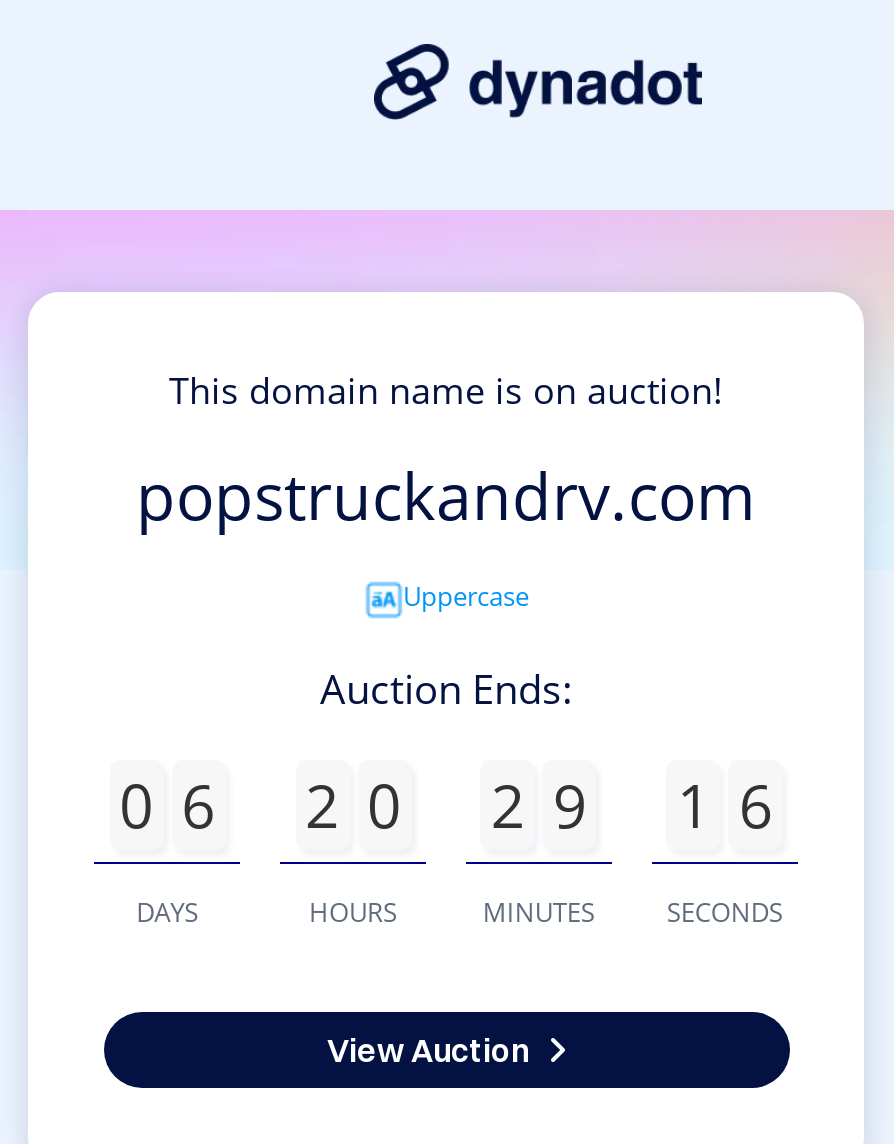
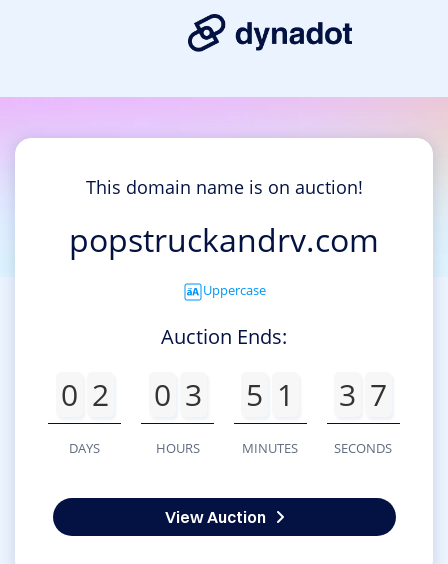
[119,764,215,846] 0 6 -> [61,374,109,415] 0 2
[305,764,401,846] 2 0 -> [153,374,201,415] 0 3
[491,764,587,846] 2 9 -> [246,374,294,415] 5 1
[677,764,773,846] 1 6 -> [339,374,387,415] 3 7

